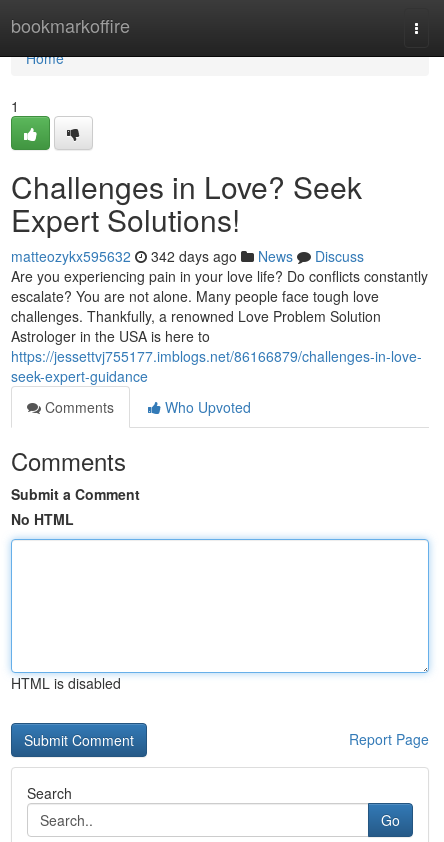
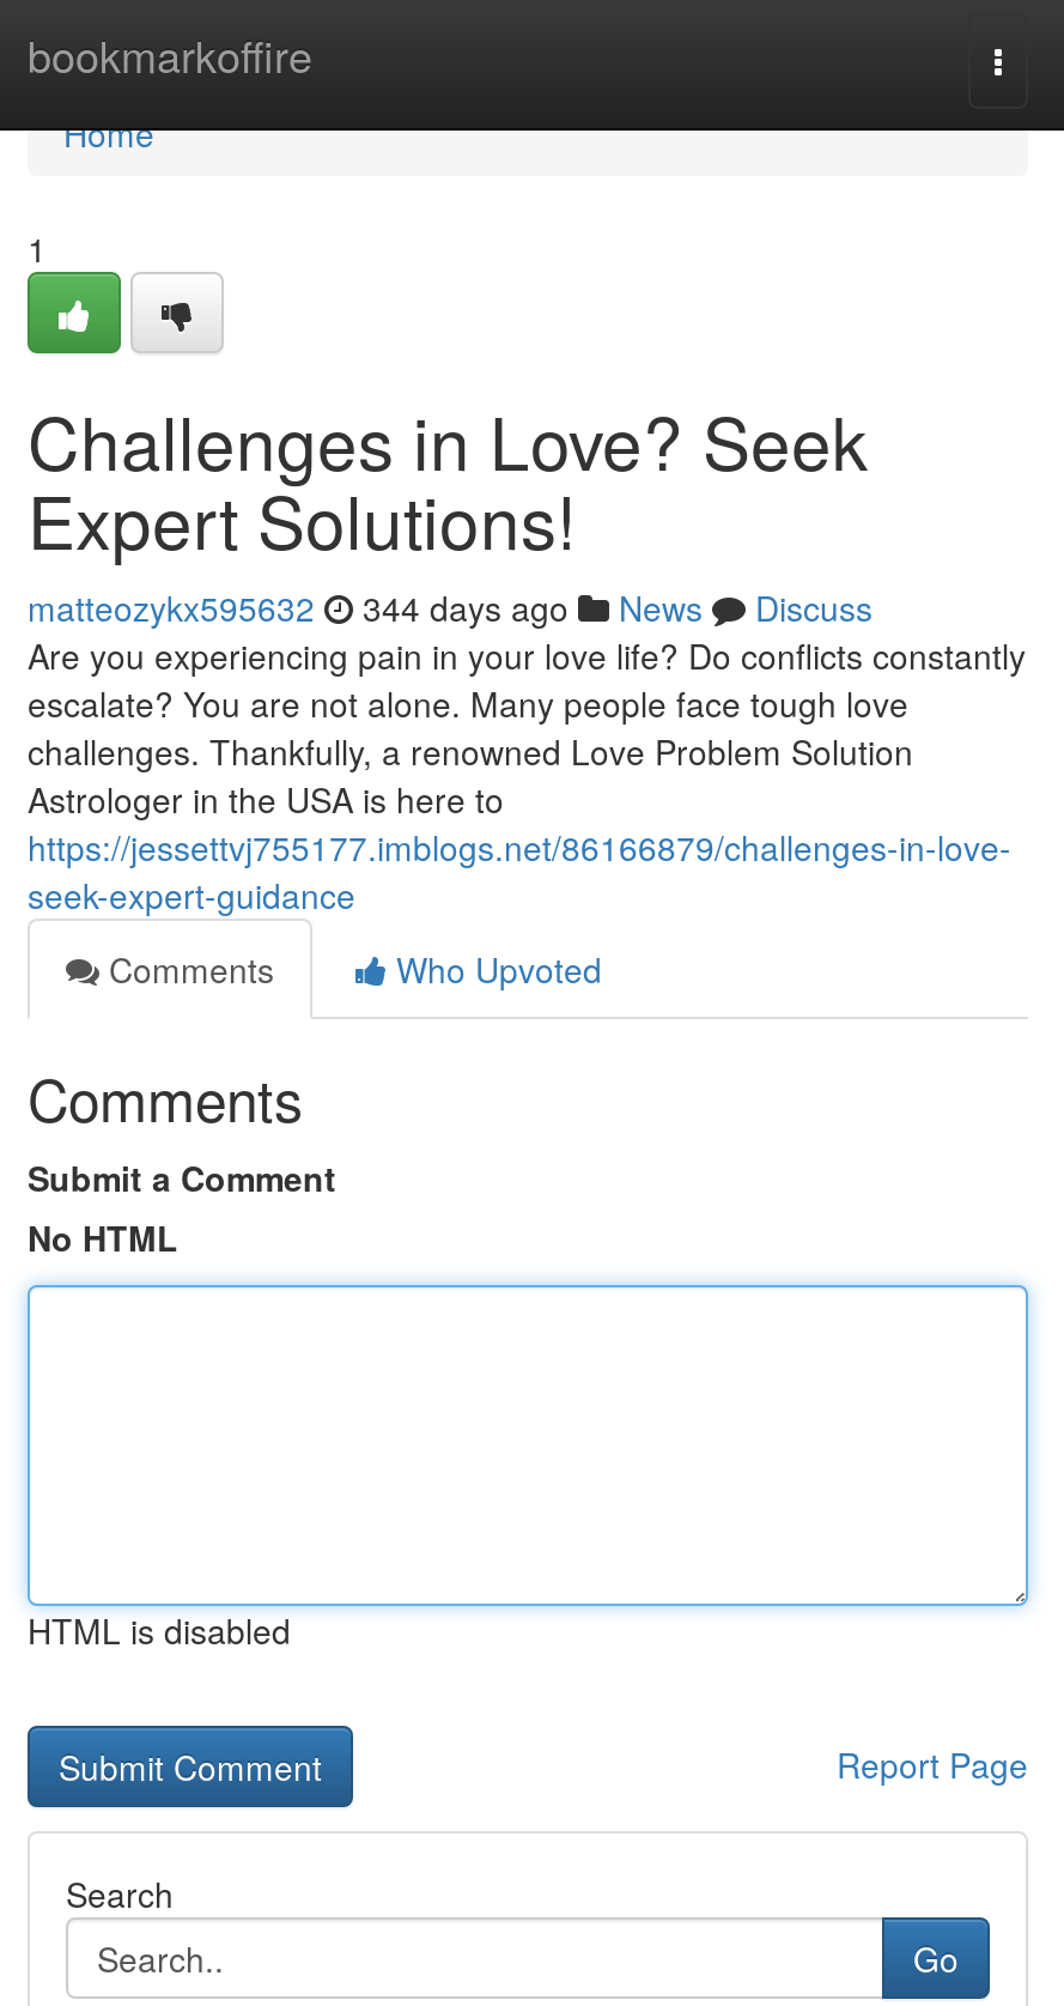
[11,246,364,266] matteozykx595632 342 days ago News Discuss -> [28,583,873,631] matteozykx595632 344 days ago News Discuss

